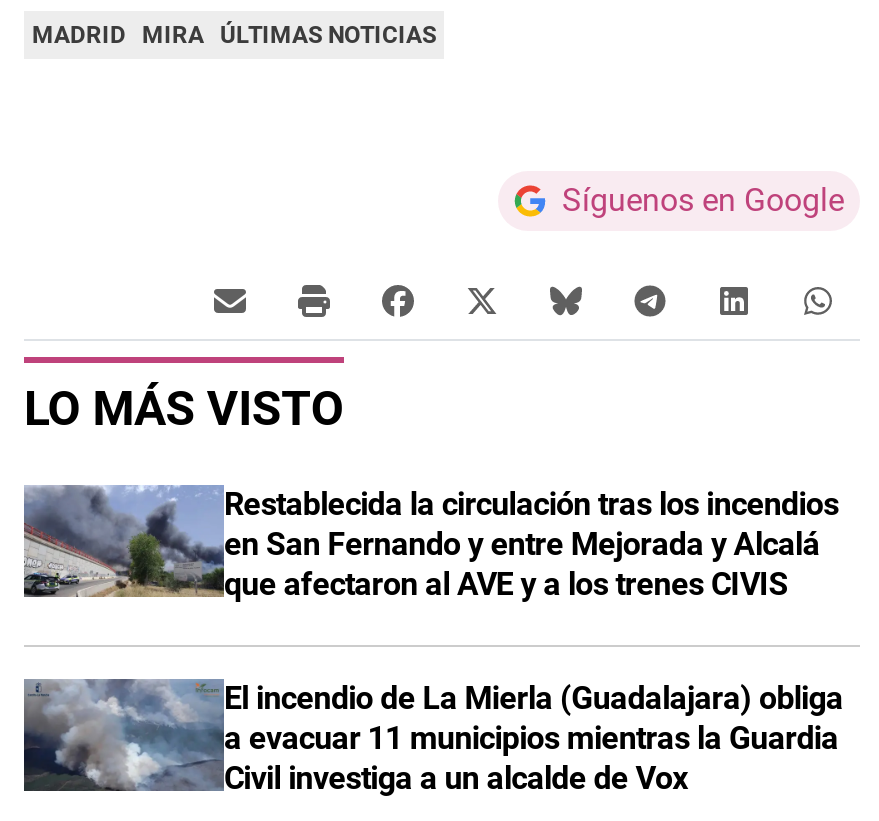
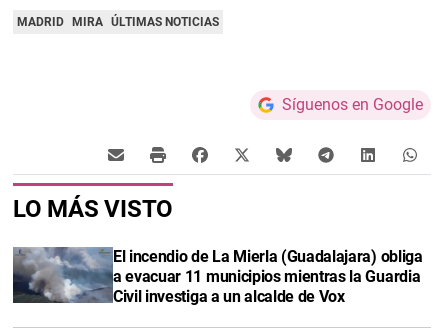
[22,484,839,602] [image] | Restablecida la circulación tras los incendios | en San Fernando y entre Mejorada y Alcalá | que afectaron al AVE y a los trenes CIVIS -> none

